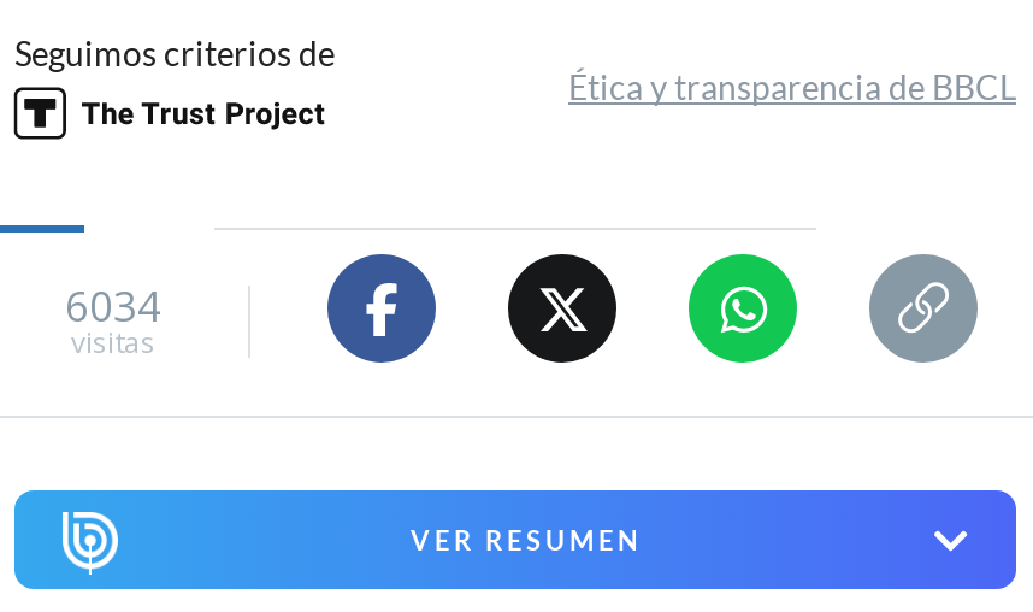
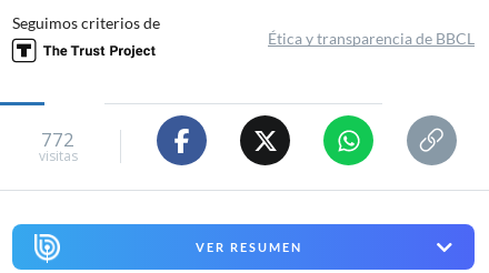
[65,278,161,334] 6034 -> [41,127,74,152] 772

